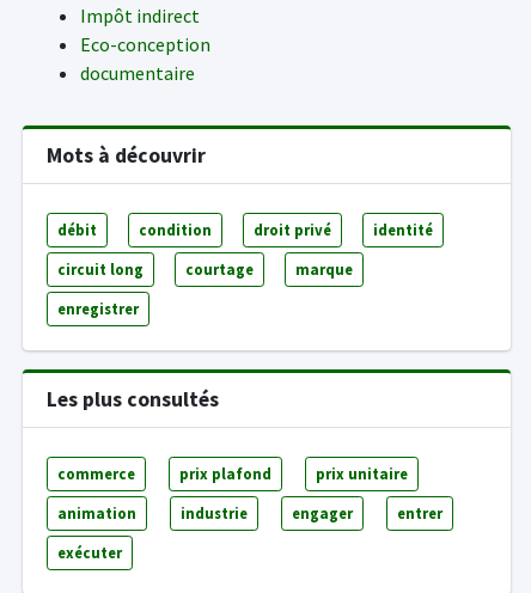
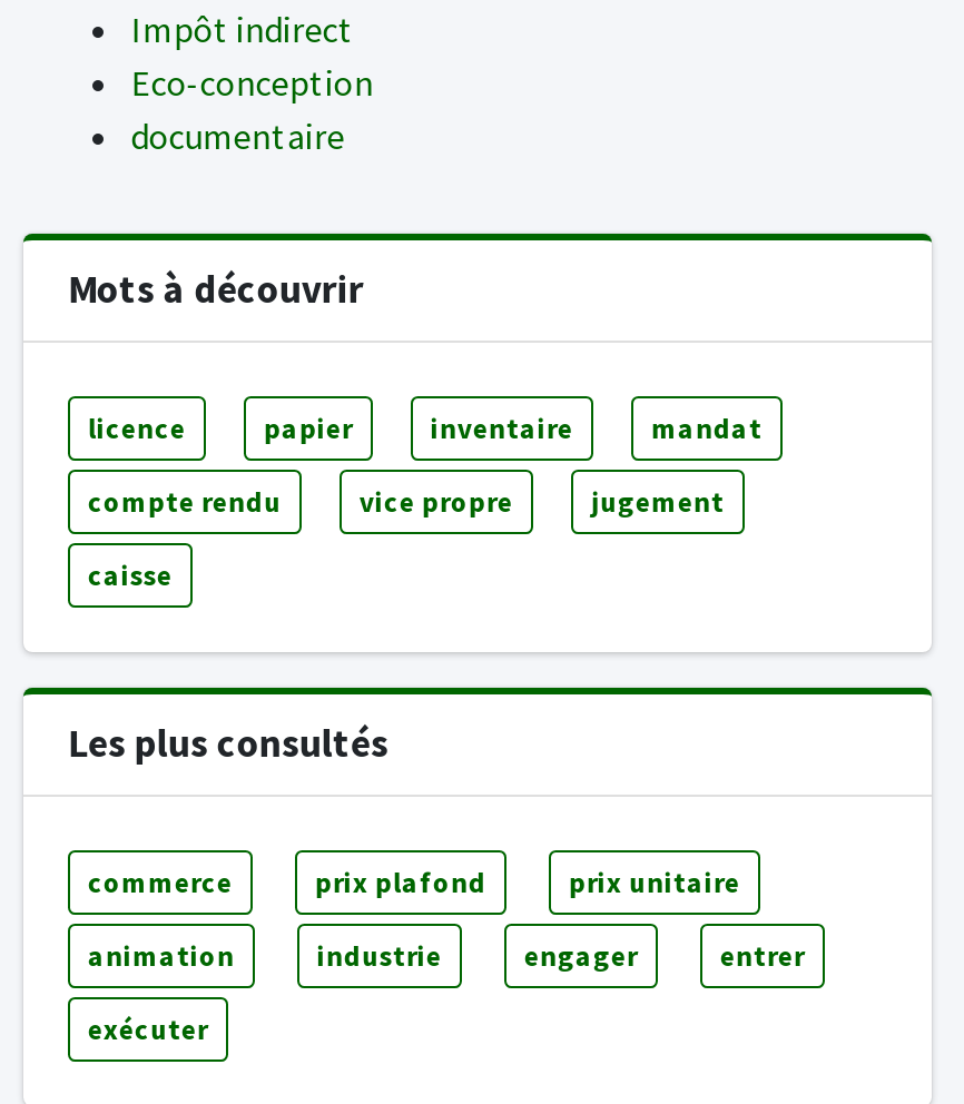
[57,220,433,239] débit | condition | droit privé | identité -> [87,410,762,445] licence | papier | inventaire | mandat
[57,259,353,279] circuit long | courtage | marque -> [87,483,724,519] compte rendu | vice propre | jugement
[57,299,138,318] enregistrer -> [87,556,172,592] caisse

